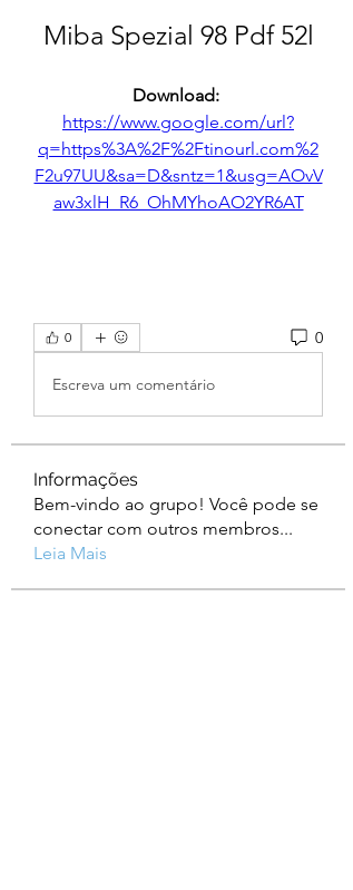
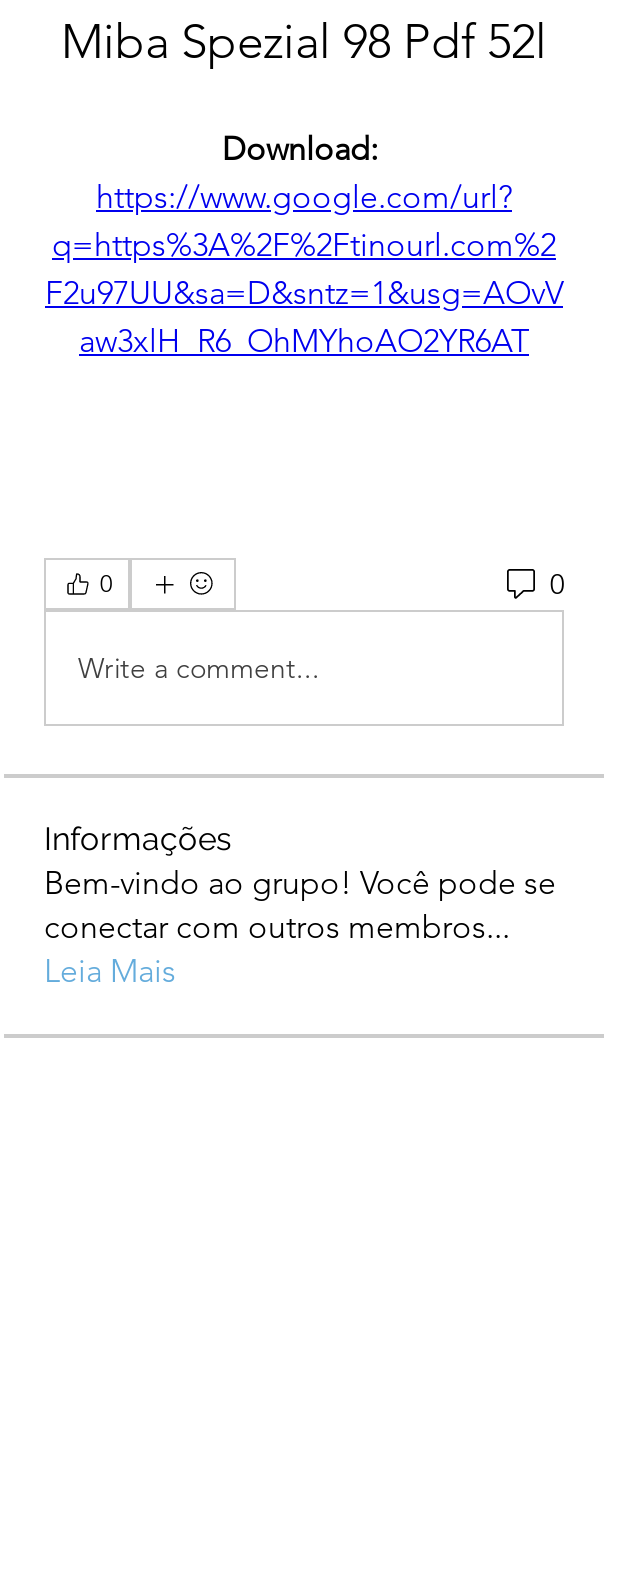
[52,374,215,394] Escreva um comentário -> [78,649,320,685] Write a comment...

